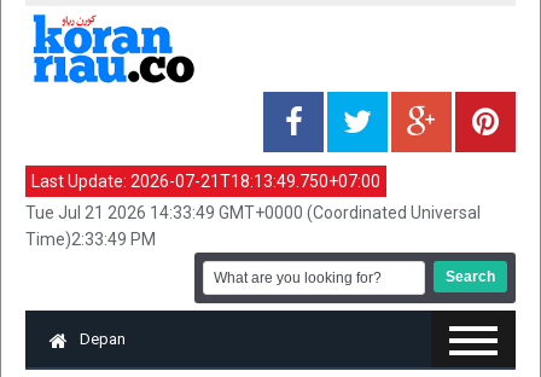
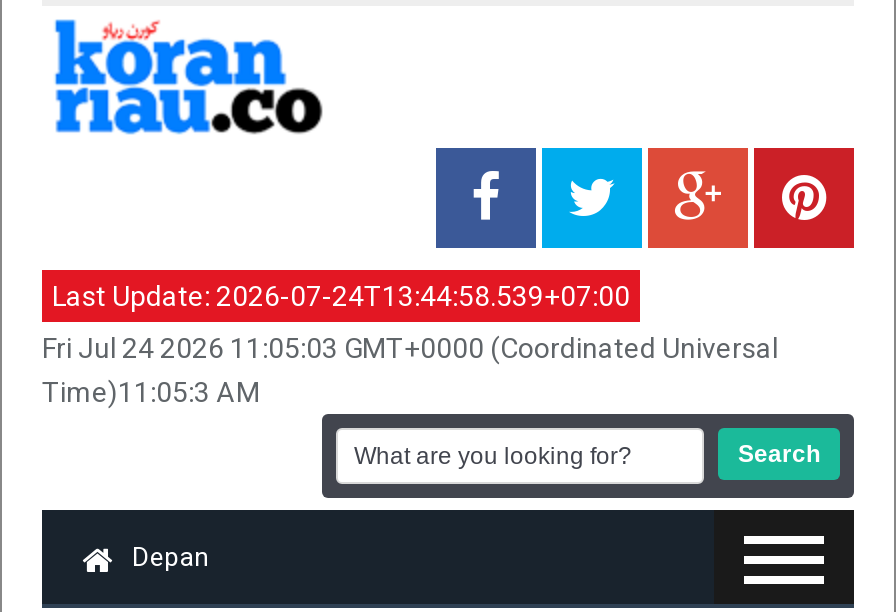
[31,172,380,191] Last Update: 2026-07-21T18:13:49.750+07:00 -> [52,280,630,312] Last Update: 2026-07-24T13:44:58.539+07:00
[25,203,481,249] Tue Jul 21 2026 14:33:49 GMT+0000 (Coordinated Universal | Time)2:33:49 PM -> [42,332,778,408] Fri Jul 24 2026 11:05:03 GMT+0000 (Coordinated Universal | Time)11:05:3 AM

